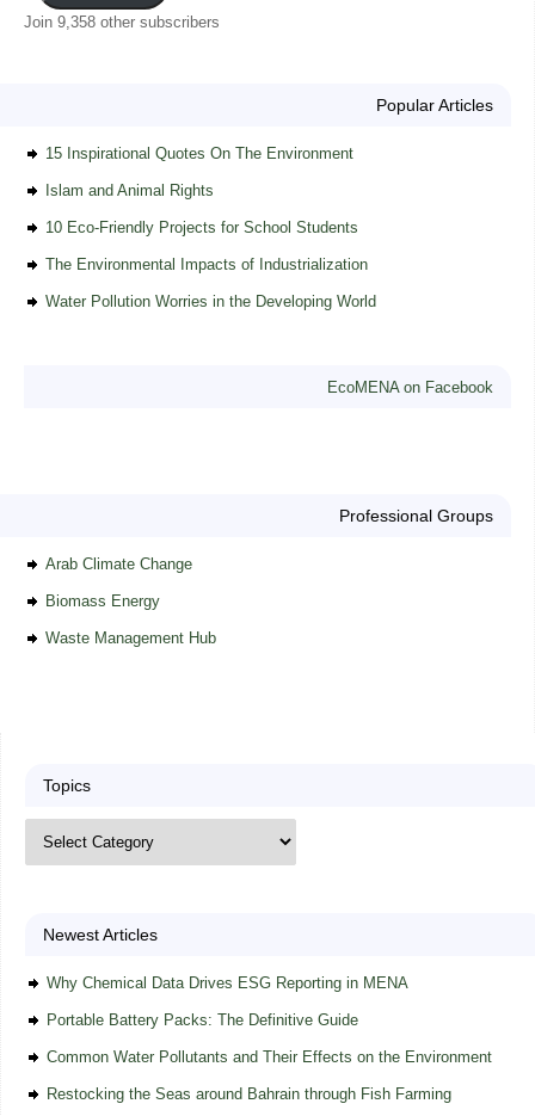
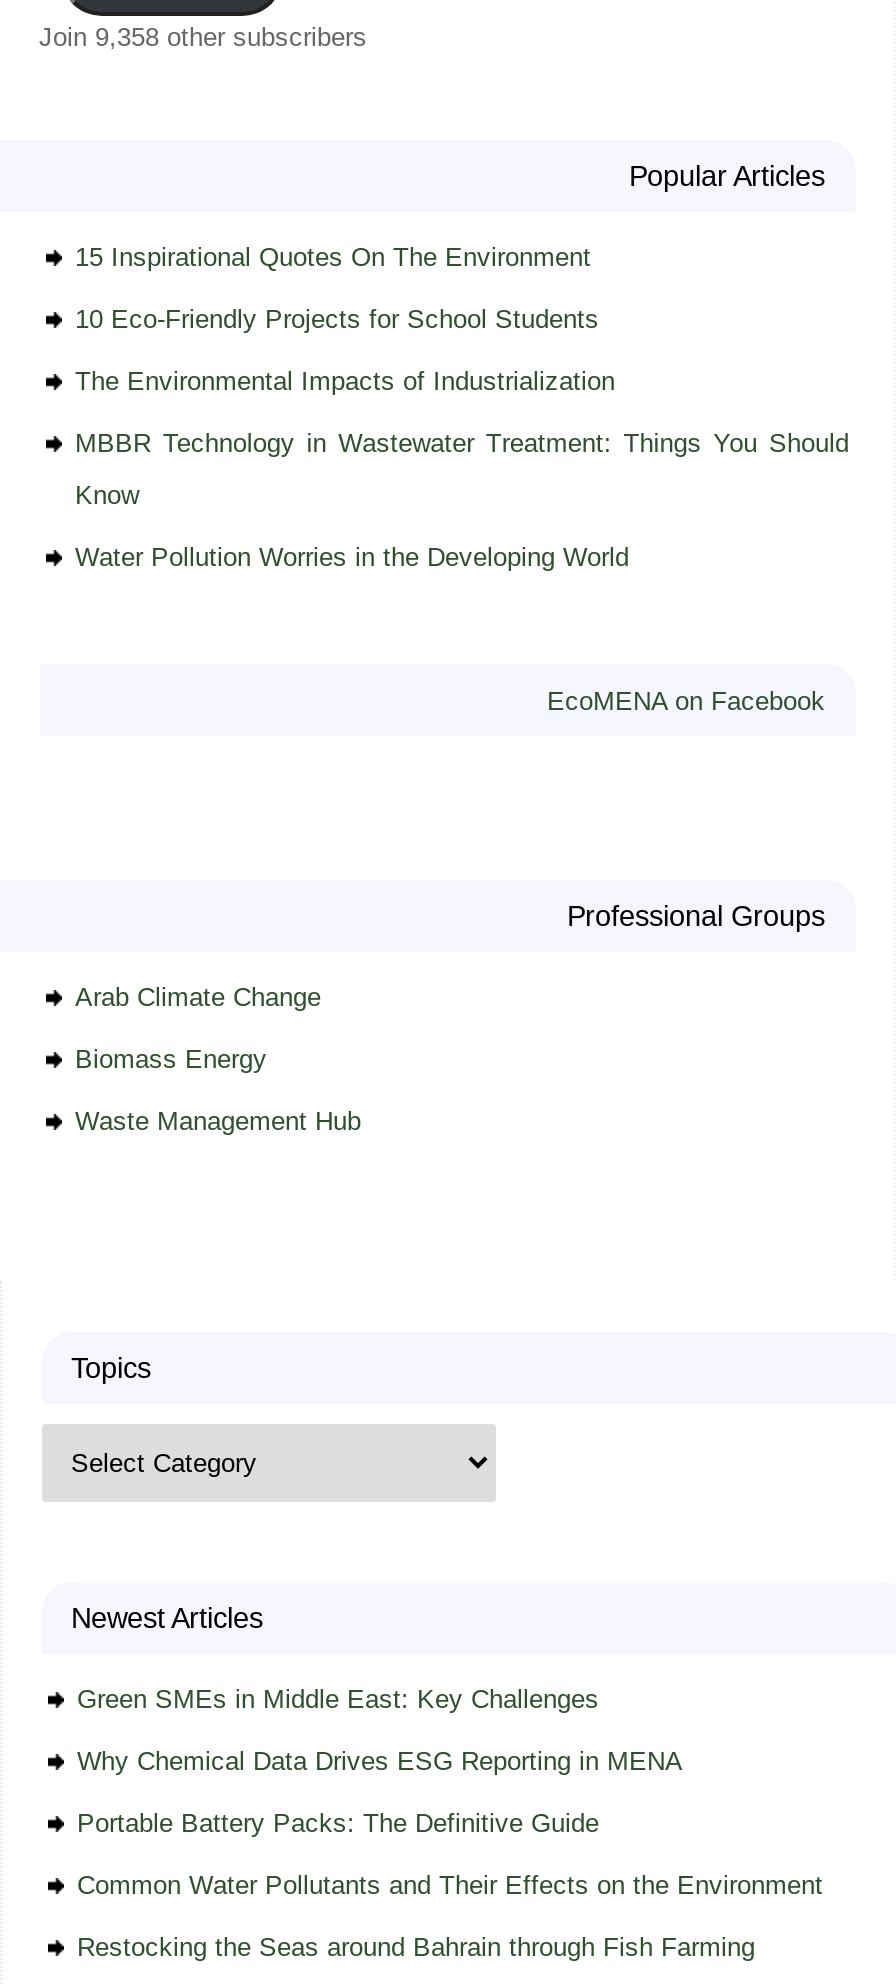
[45,182,213,200] Islam and Animal Rights -> none
moved [45,219,367,274] -> [75,304,615,396]: 10 Eco-Friendly Projects for School Students | The Environmental Impacts of Industrialization
none -> [75,428,849,510] MBBR Technology in Wastewater Treatment: Things You Should | Know
none -> [77,1684,599,1714] Green SMEs in Middle East: Key Challenges

